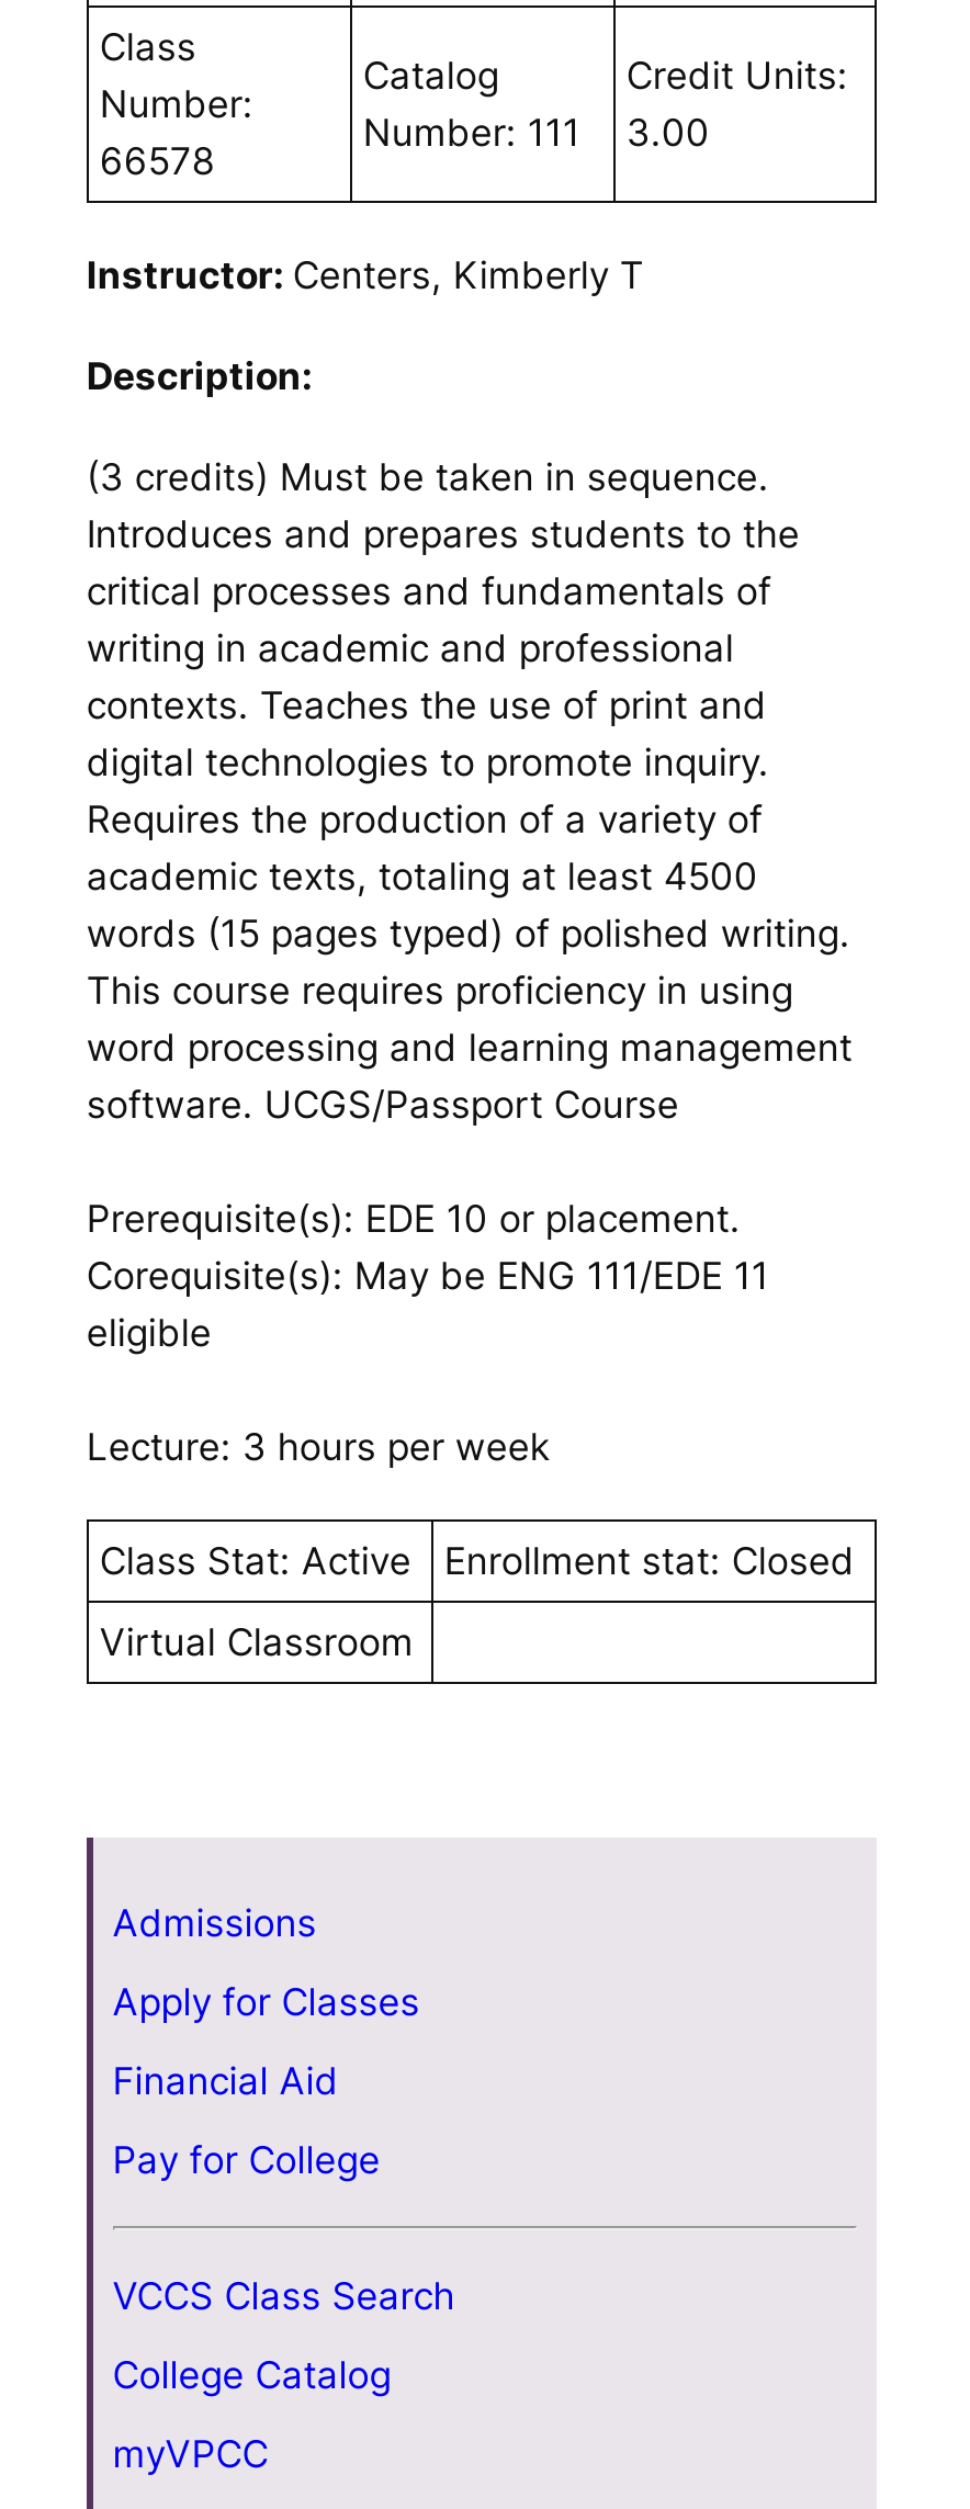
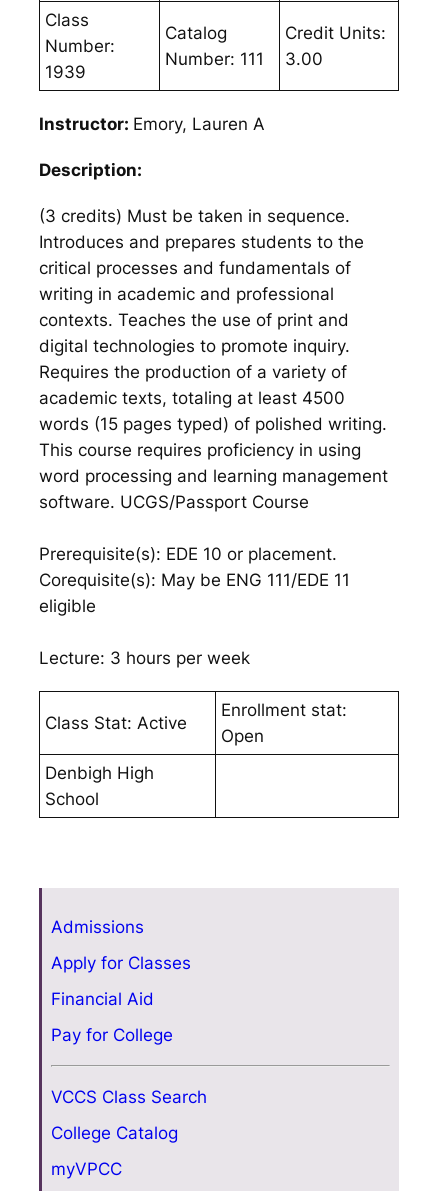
[99,140,214,184] 66578 -> [45,62,86,82] 1939
[86,254,644,298] Instructor: Centers, Kimberly T -> [39,114,265,134] Instructor: Emory, Lauren A
[444,1540,854,1584] Enrollment stat: Closed -> [221,700,347,746] Enrollment stat: | Open
[99,1621,413,1665] Virtual Classroom -> [45,763,154,809] Denbigh High | School

